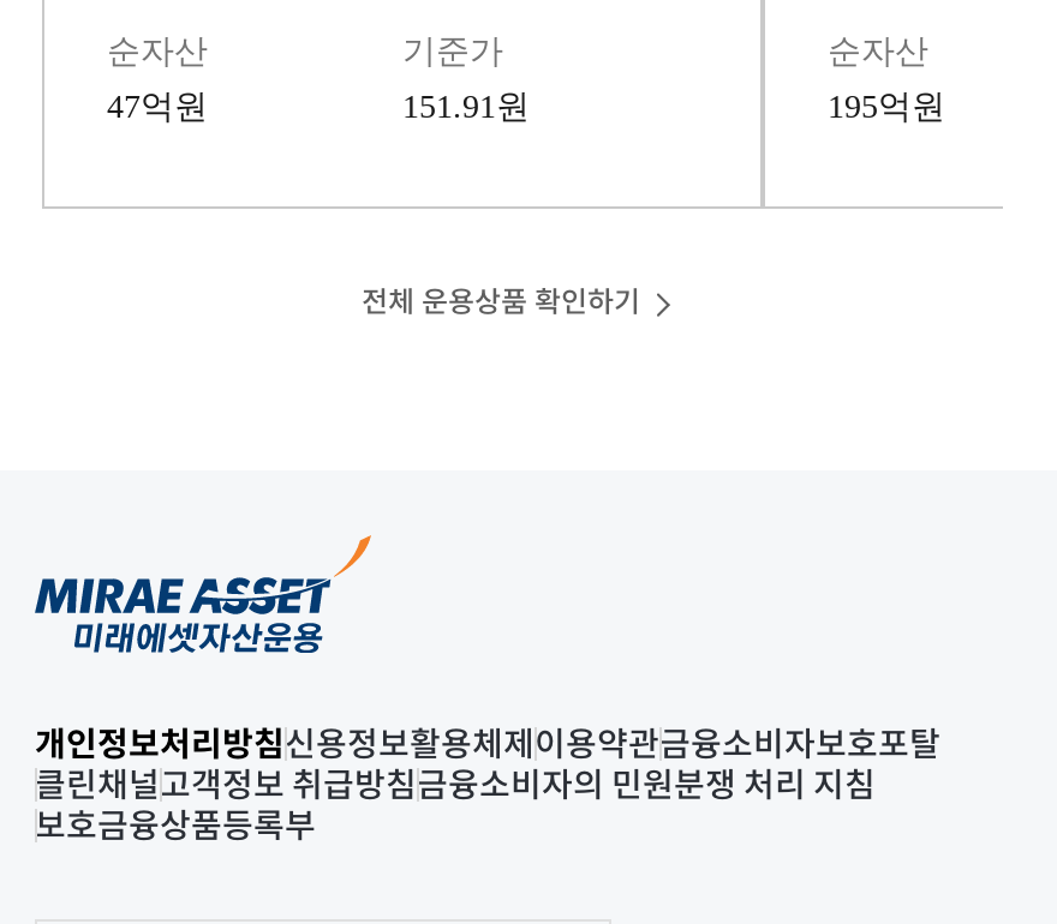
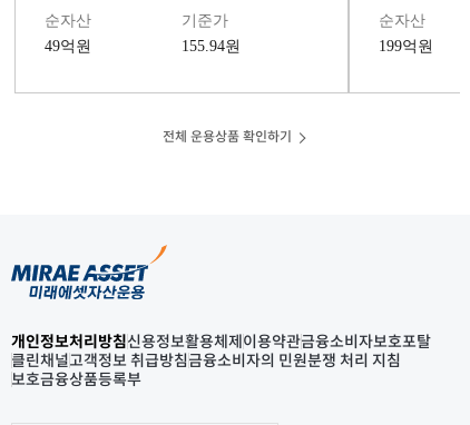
[107,89,208,125] 47억원 -> [45,38,91,55] 49억원
[402,89,530,125] 151.91원 -> [182,38,241,55] 155.94원
[828,89,945,125] 195억원 -> [379,38,433,55] 199억원

